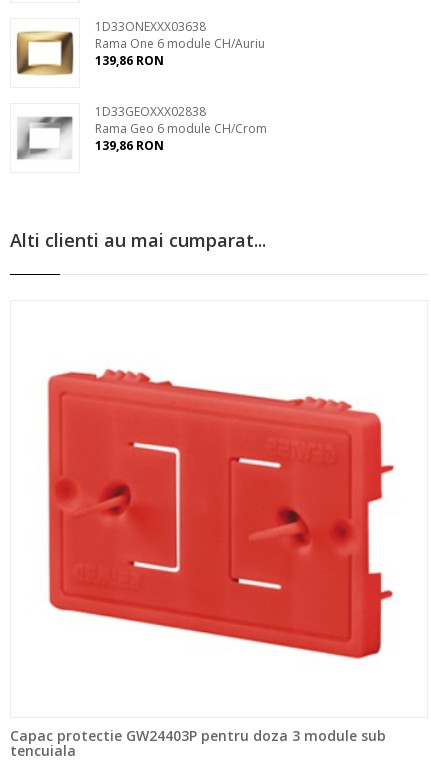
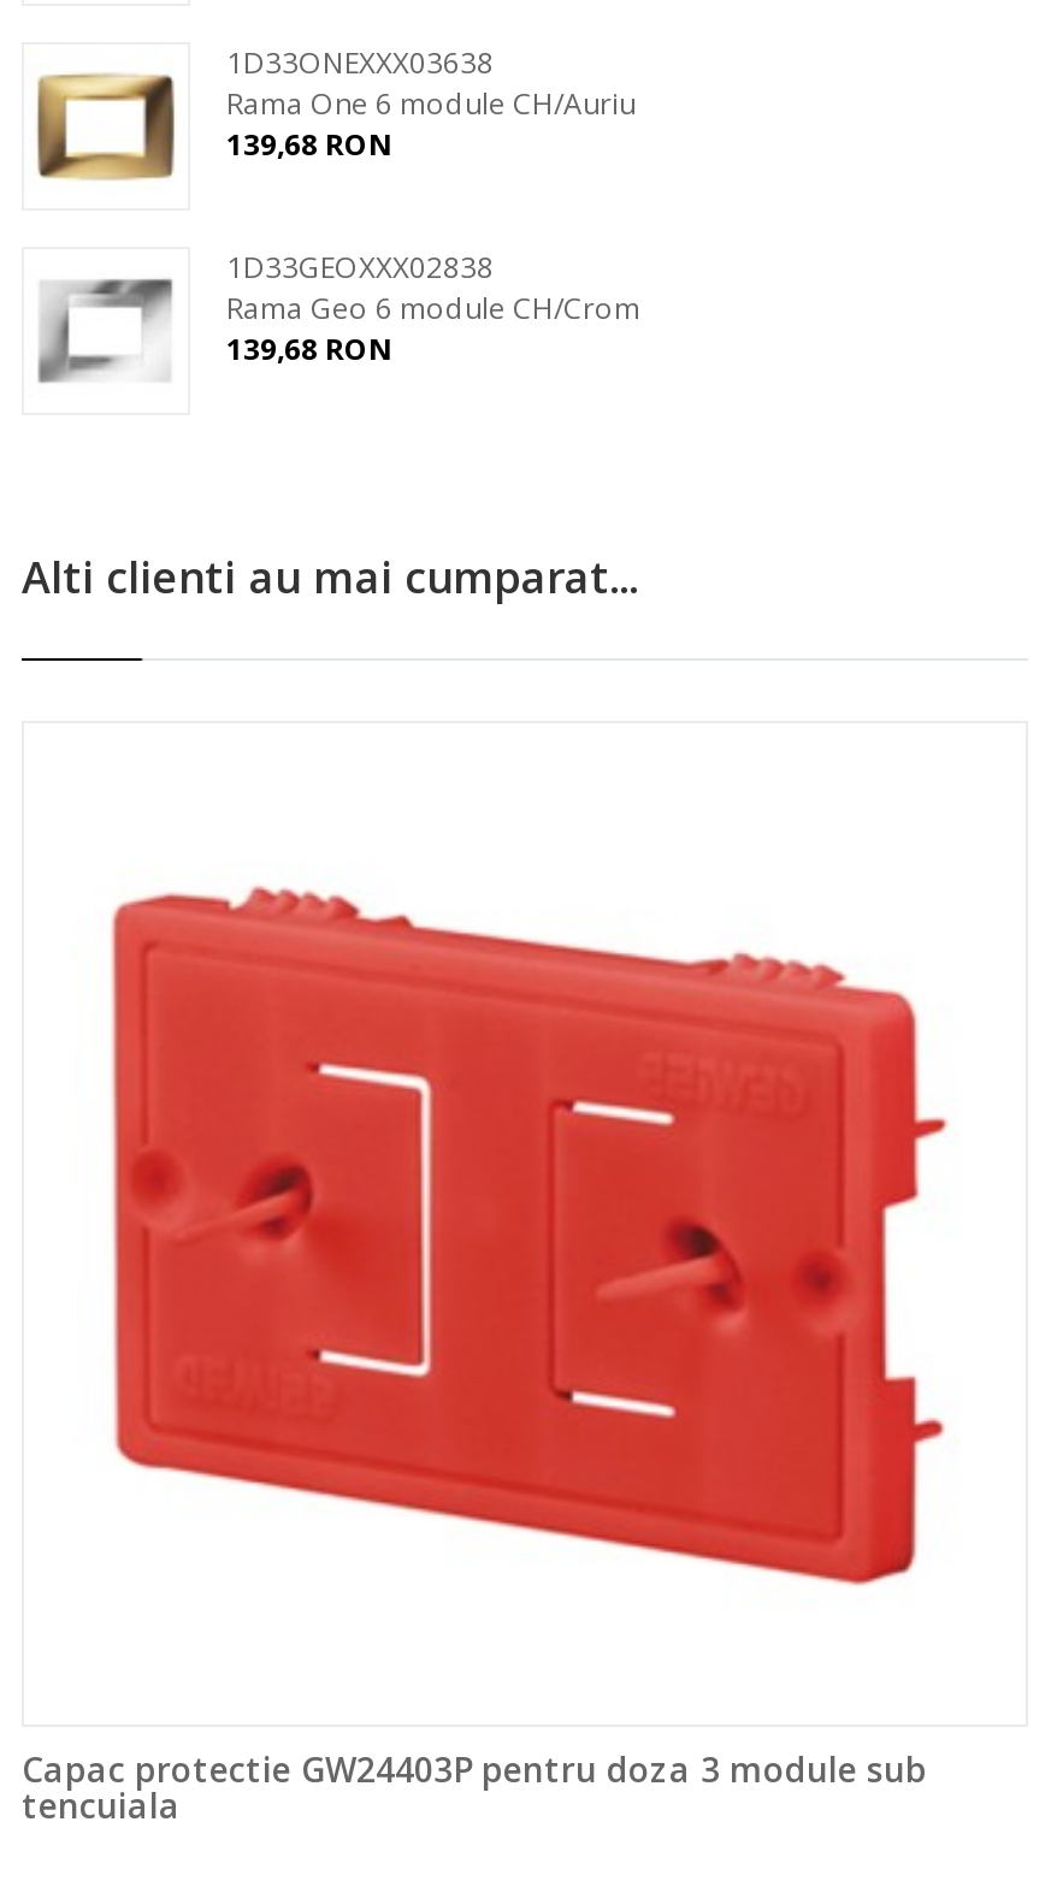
[95,52,164,69] 139,86 RON -> [226,124,392,165] 139,68 RON
[95,137,164,154] 139,86 RON -> [226,329,392,369] 139,68 RON

